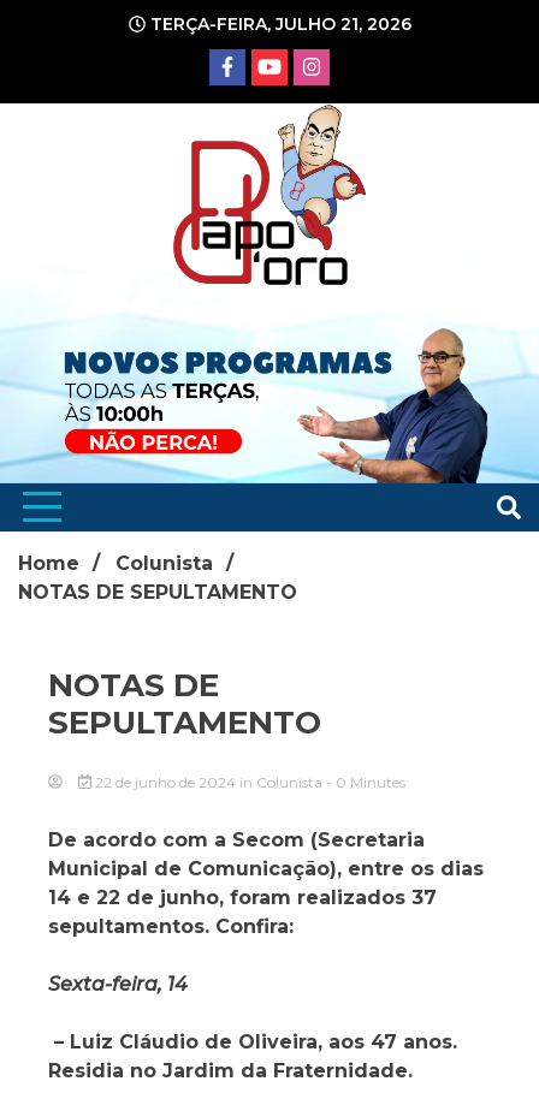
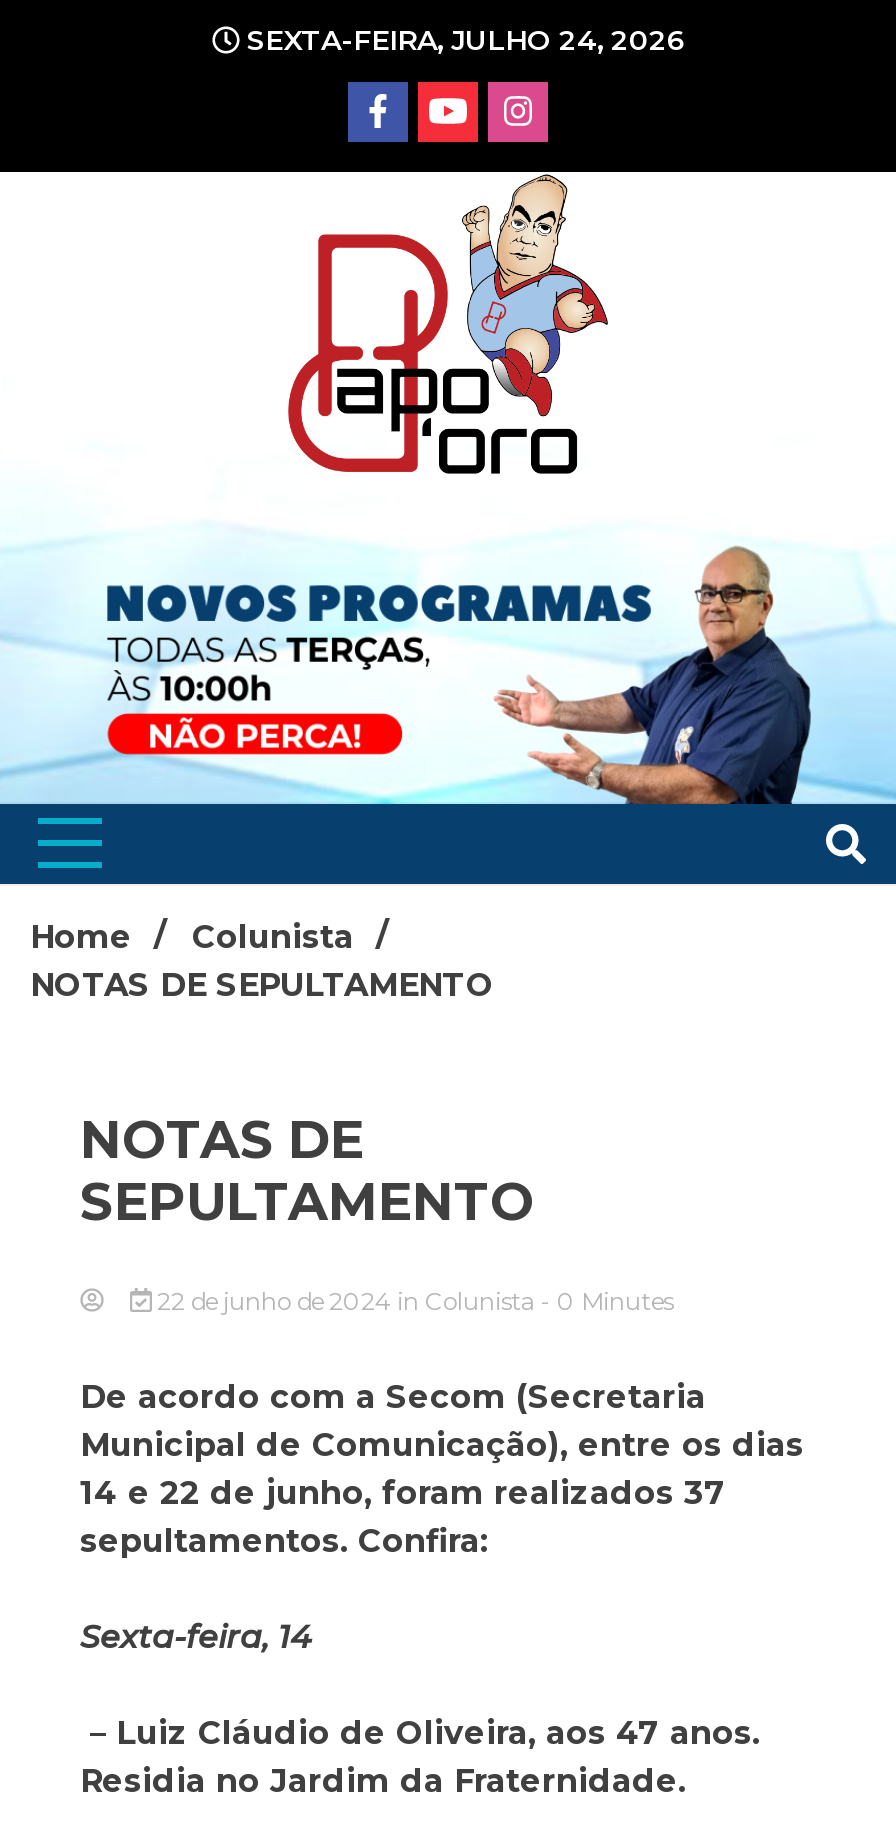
[145,13,411,35] TERÇA-FEIRA, JULHO 21, 2026 -> [239,22,685,58] SEXTA-FEIRA, JULHO 24, 2026

